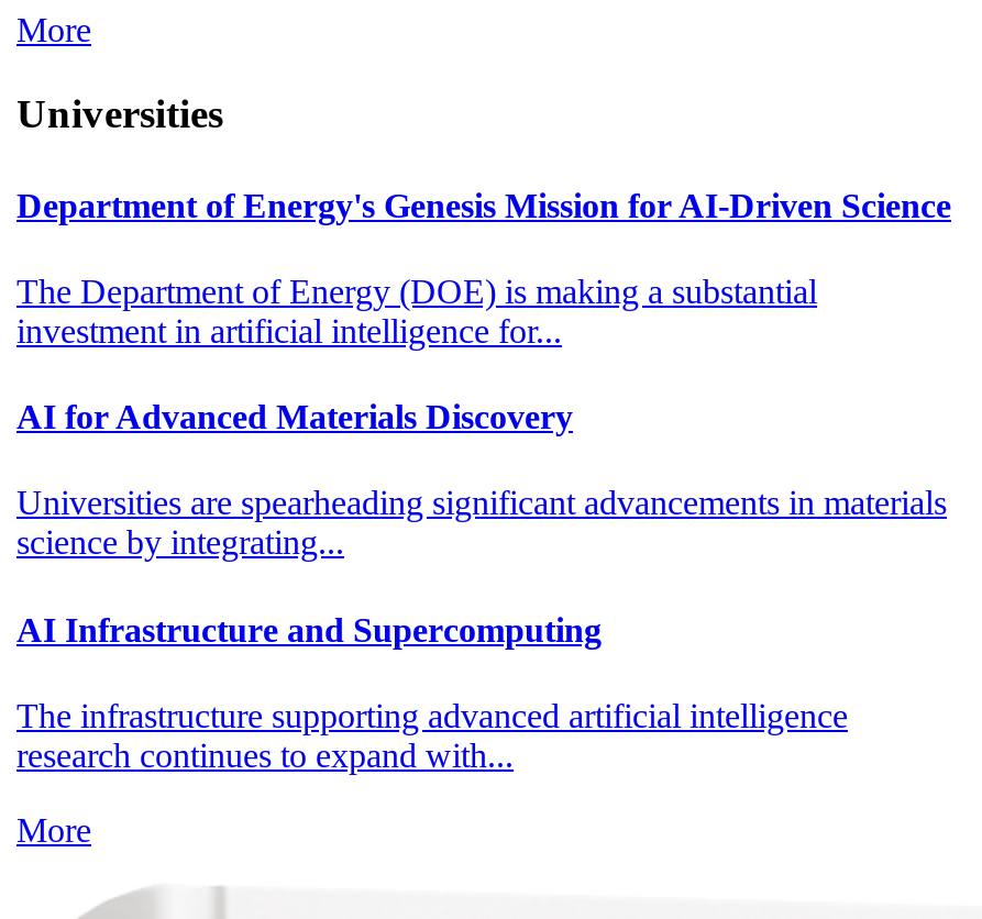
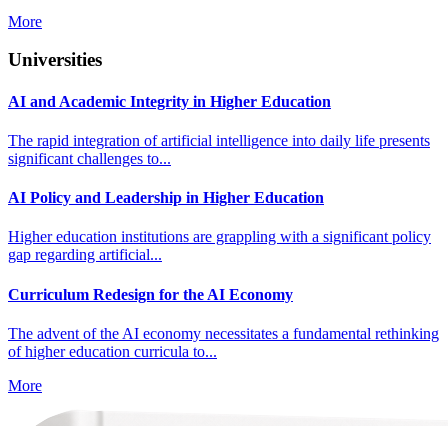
[16,186,951,223] Department of Energy's Genesis Mission for AI-Driven Science -> [8,92,331,109] AI and Academic Integrity in Higher Education
[16,272,817,349] The Department of Energy (DOE) is making a substantial | investment in artificial intelligence for... -> [8,132,430,167] The rapid integration of artificial intelligence into daily life presents | significant challenges to...
[16,398,573,436] AI for Advanced Materials Discovery -> [8,189,324,206] AI Policy and Leadership in Higher Education
[16,484,947,561] Universities are spearheading significant advancements in materials | science by integrating... -> [8,228,431,263] Higher education institutions are grappling with a significant policy | gap regarding artificial...
[16,610,602,648] AI Infrastructure and Supercomputing -> [8,286,293,303] Curriculum Redesign for the AI Economy
[16,697,848,774] The infrastructure supporting advanced artificial intelligence | research continues to expand with... -> [8,325,439,360] The advent of the AI economy necessitates a fundamental rethinking | of higher education curricula to...

